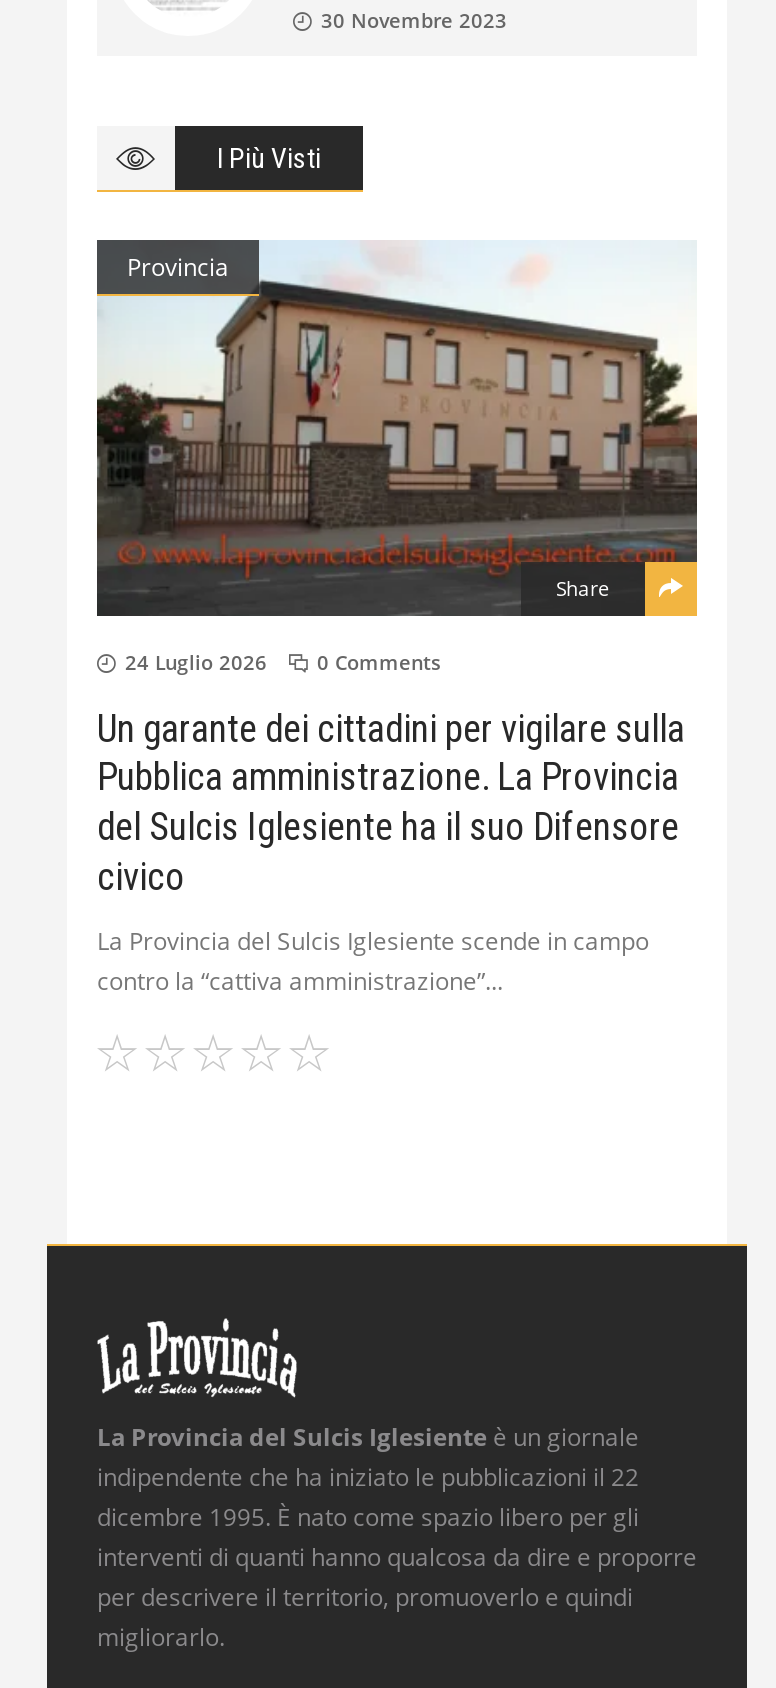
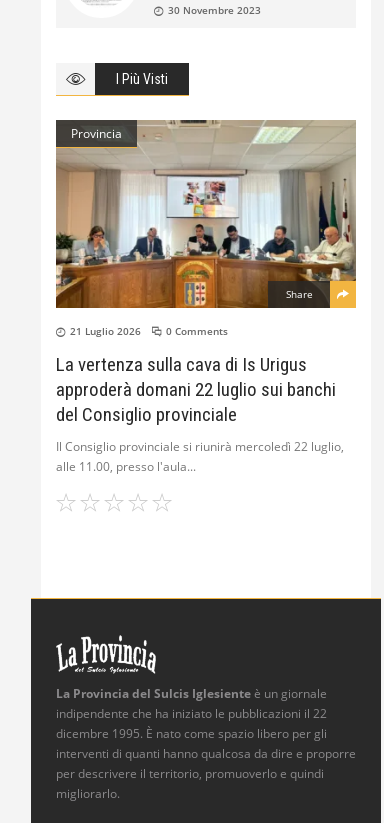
[95,240,697,675] [image] | 24 Luglio 2026 0 Comments -> [55,119,357,337] [image] | 21 Luglio 2026 0 Comments
[97,705,685,901] Un garante dei cittadini per vigilare sulla | Pubblica amministrazione. La Provincia | del Sulcis Iglesiente ha il suo Difensore | civico -> [56,352,336,425] La vertenza sulla cava di Is Urigus | approderà domani 22 luglio sui banchi | del Consiglio provinciale
[97,925,649,999] La Provincia del Sulcis Iglesiente scende in campo | contro la “cattiva amministrazione” -> [56,437,344,474] Il Consiglio provinciale si riunirà mercoledì 22 luglio, | alle 11.00, presso l'aula

